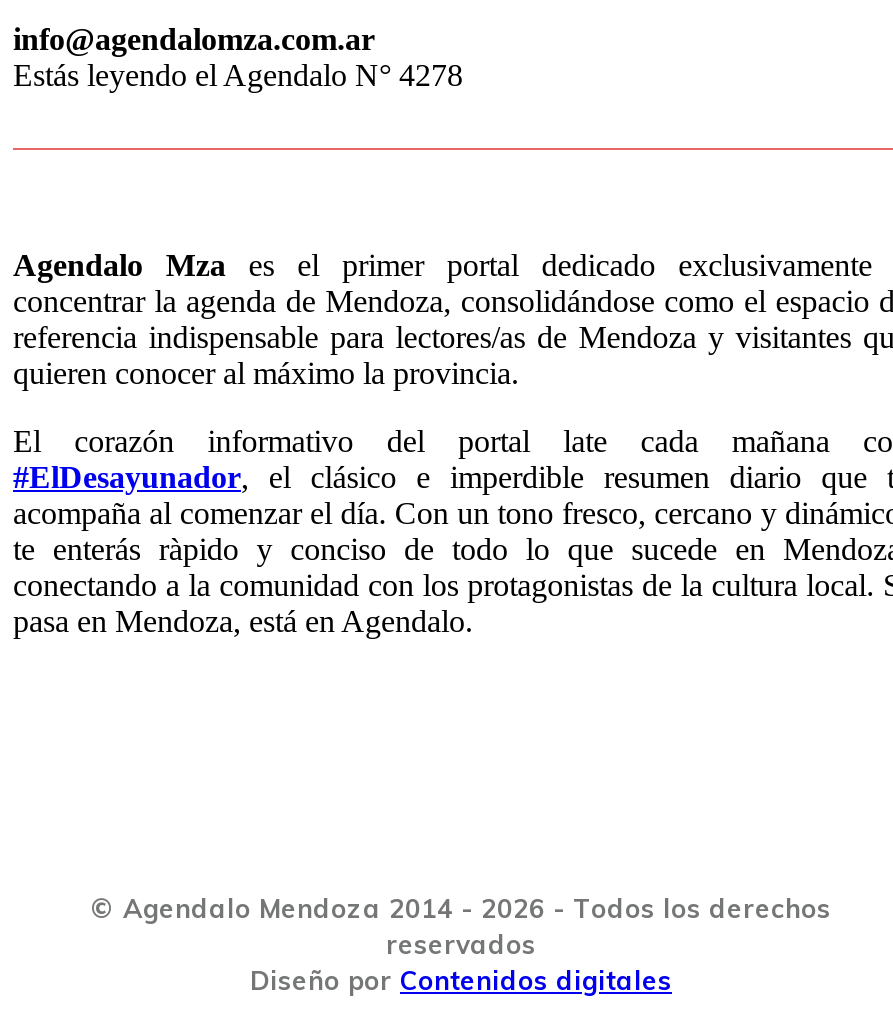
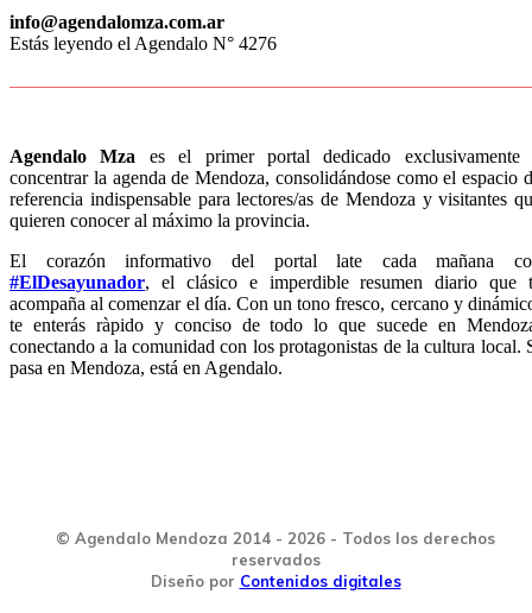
[13,59,463,93] Estás leyendo el Agendalo N° 4278 -> [9,34,277,54] Estás leyendo el Agendalo N° 4276

